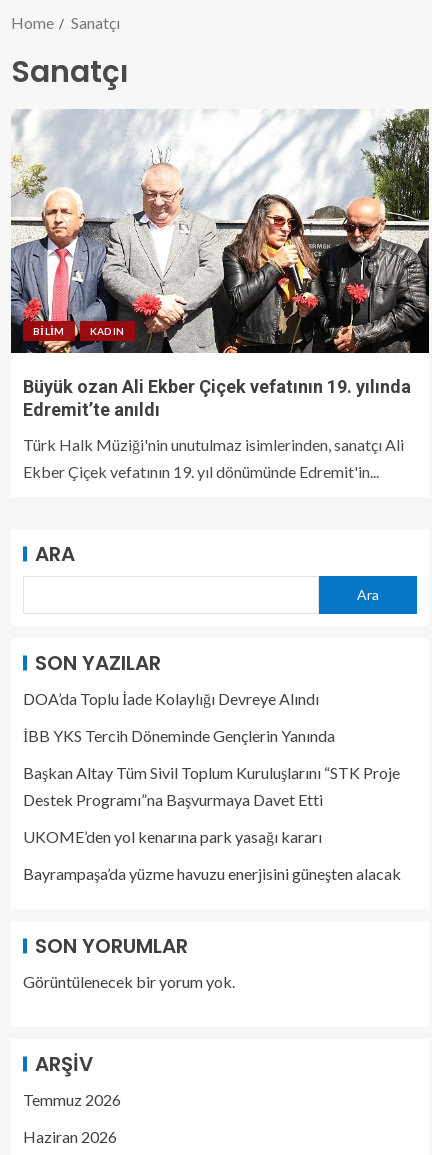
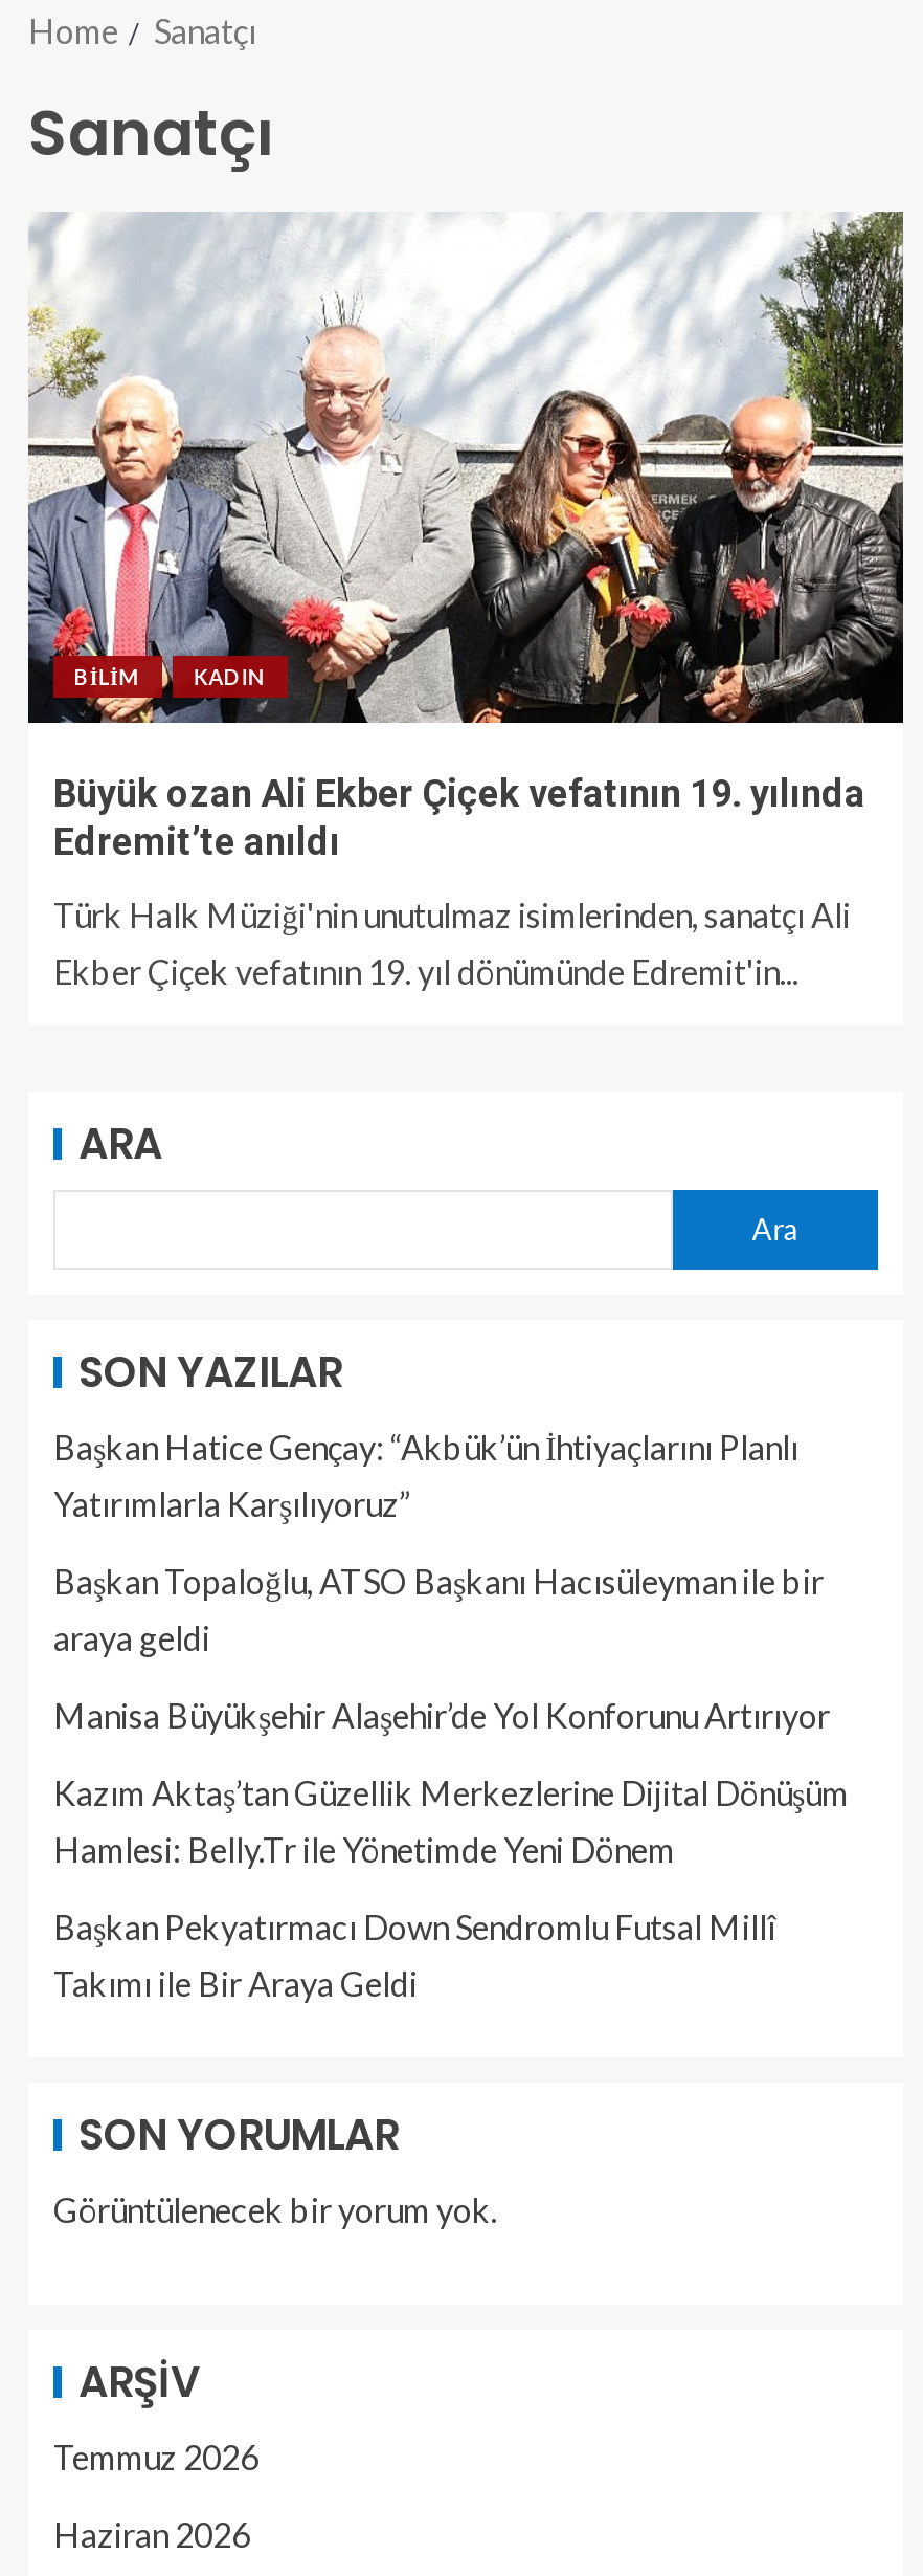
[23,689,319,708] DOA’da Toplu İade Kolaylığı Devreye Alındı -> [53,1427,798,1523] Başkan Hatice Gençay: “Akbük’ün İhtiyaçlarını Planlı | Yatırımlarla Karşılıyoruz”
[23,726,335,745] İBB YKS Tercih Döneminde Gençlerin Yanında -> [53,1561,824,1657] Başkan Topaloğlu, ATSO Başkanı Hacısüleyman ile bir | araya geldi
[23,763,400,809] Başkan Altay Tüm Sivil Toplum Kuruluşlarını “STK Proje | Destek Programı”na Başvurmaya Davet Etti -> [53,1695,830,1735] Manisa Büyükşehir Alaşehir’de Yol Konforunu Artırıyor
[23,827,322,846] UKOME’den yol kenarına park yasağı kararı -> [53,1773,849,1869] Kazım Aktaş’tan Güzellik Merkezlerine Dijital Dönüşüm | Hamlesi: Belly.Tr ile Yönetimde Yeni Dönem
[23,864,401,883] Bayrampaşa’da yüzme havuzu enerjisini güneşten alacak -> [53,1907,775,2003] Başkan Pekyatırmacı Down Sendromlu Futsal Millî | Takımı ile Bir Araya Geldi

